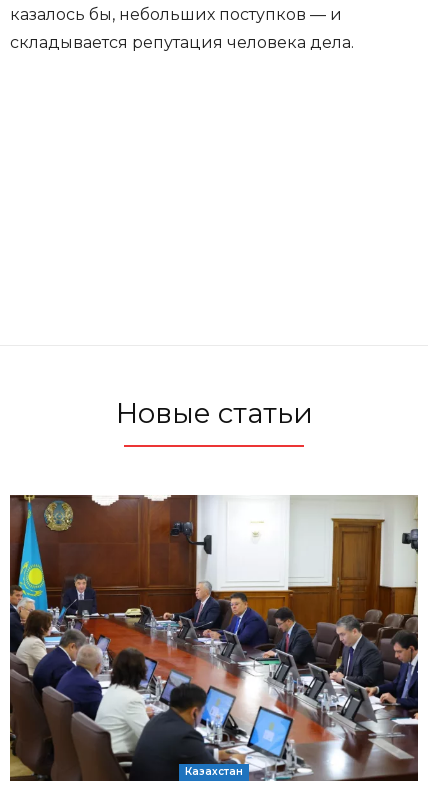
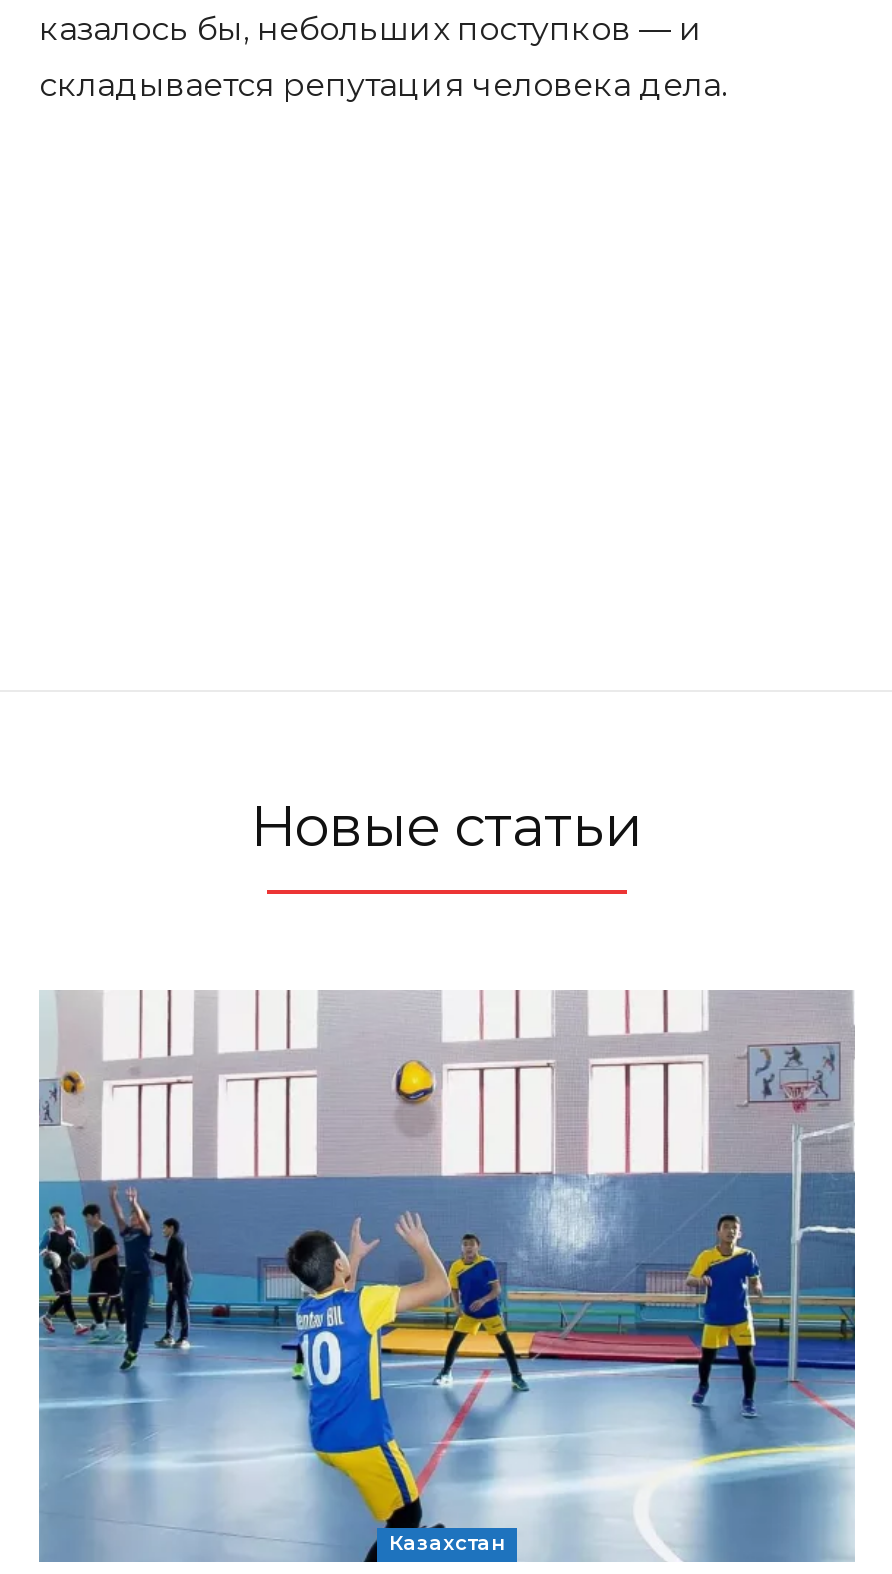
[9,494,419,782] [image] -> [37,990,857,1564] [image]

